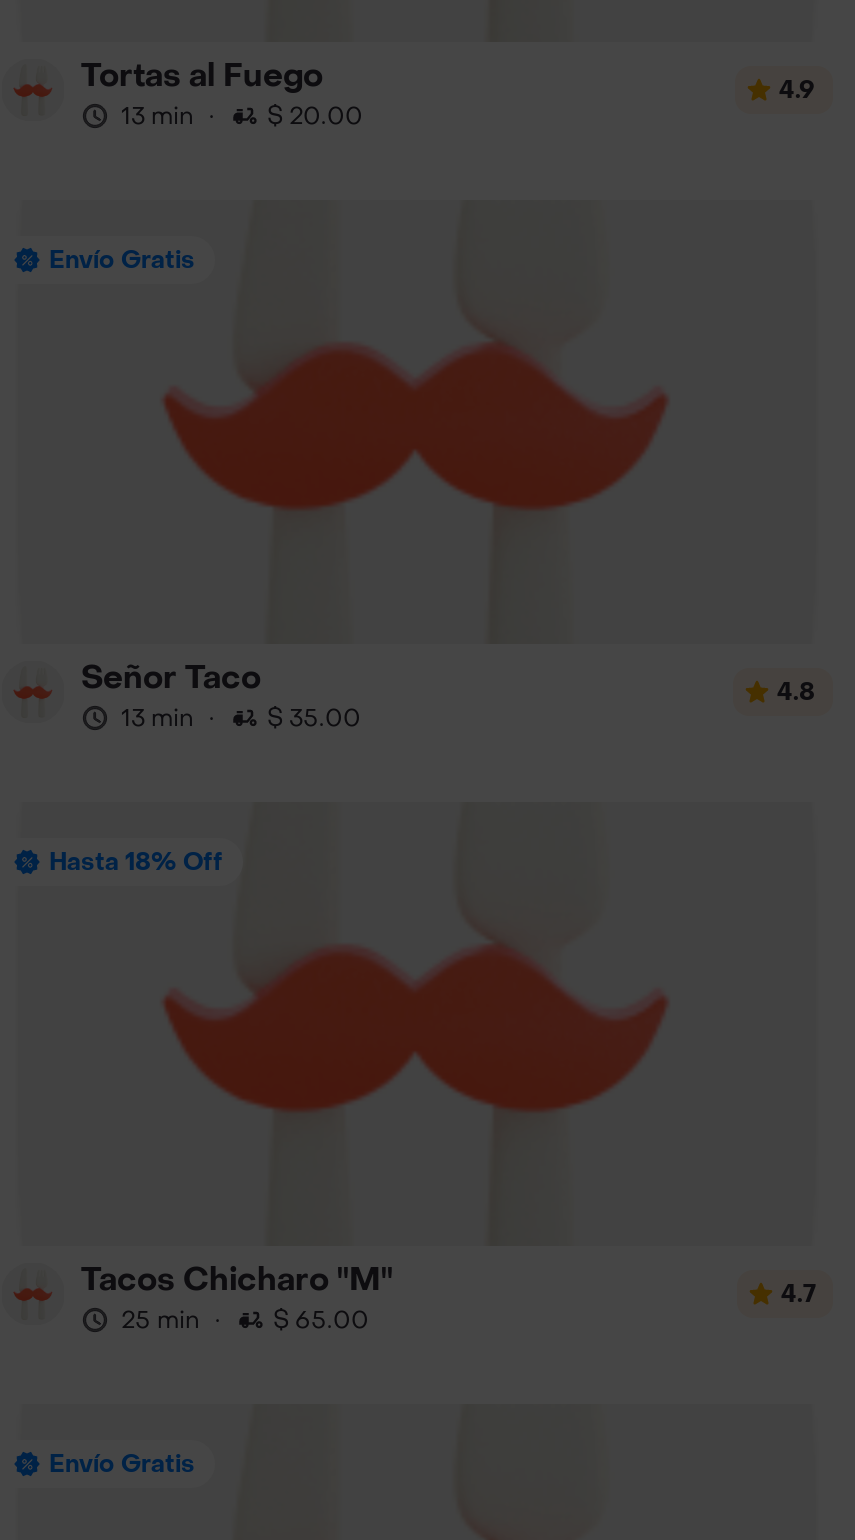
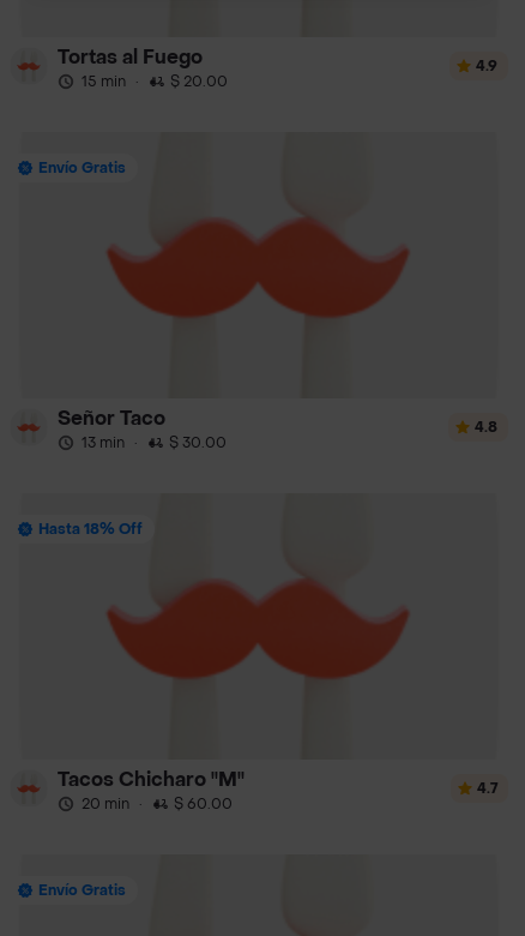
[121,100,363,132] 13 min · $ 20.00 -> [82,72,228,91] 15 min · $ 20.00
[121,702,361,734] 13 min · $ 35.00 -> [82,433,227,452] 13 min · $ 30.00
[121,1304,221,1336] 25 min · -> [82,794,143,814] 20 min ·
[273,1304,369,1336] $ 65.00 -> [174,794,233,814] $ 60.00

